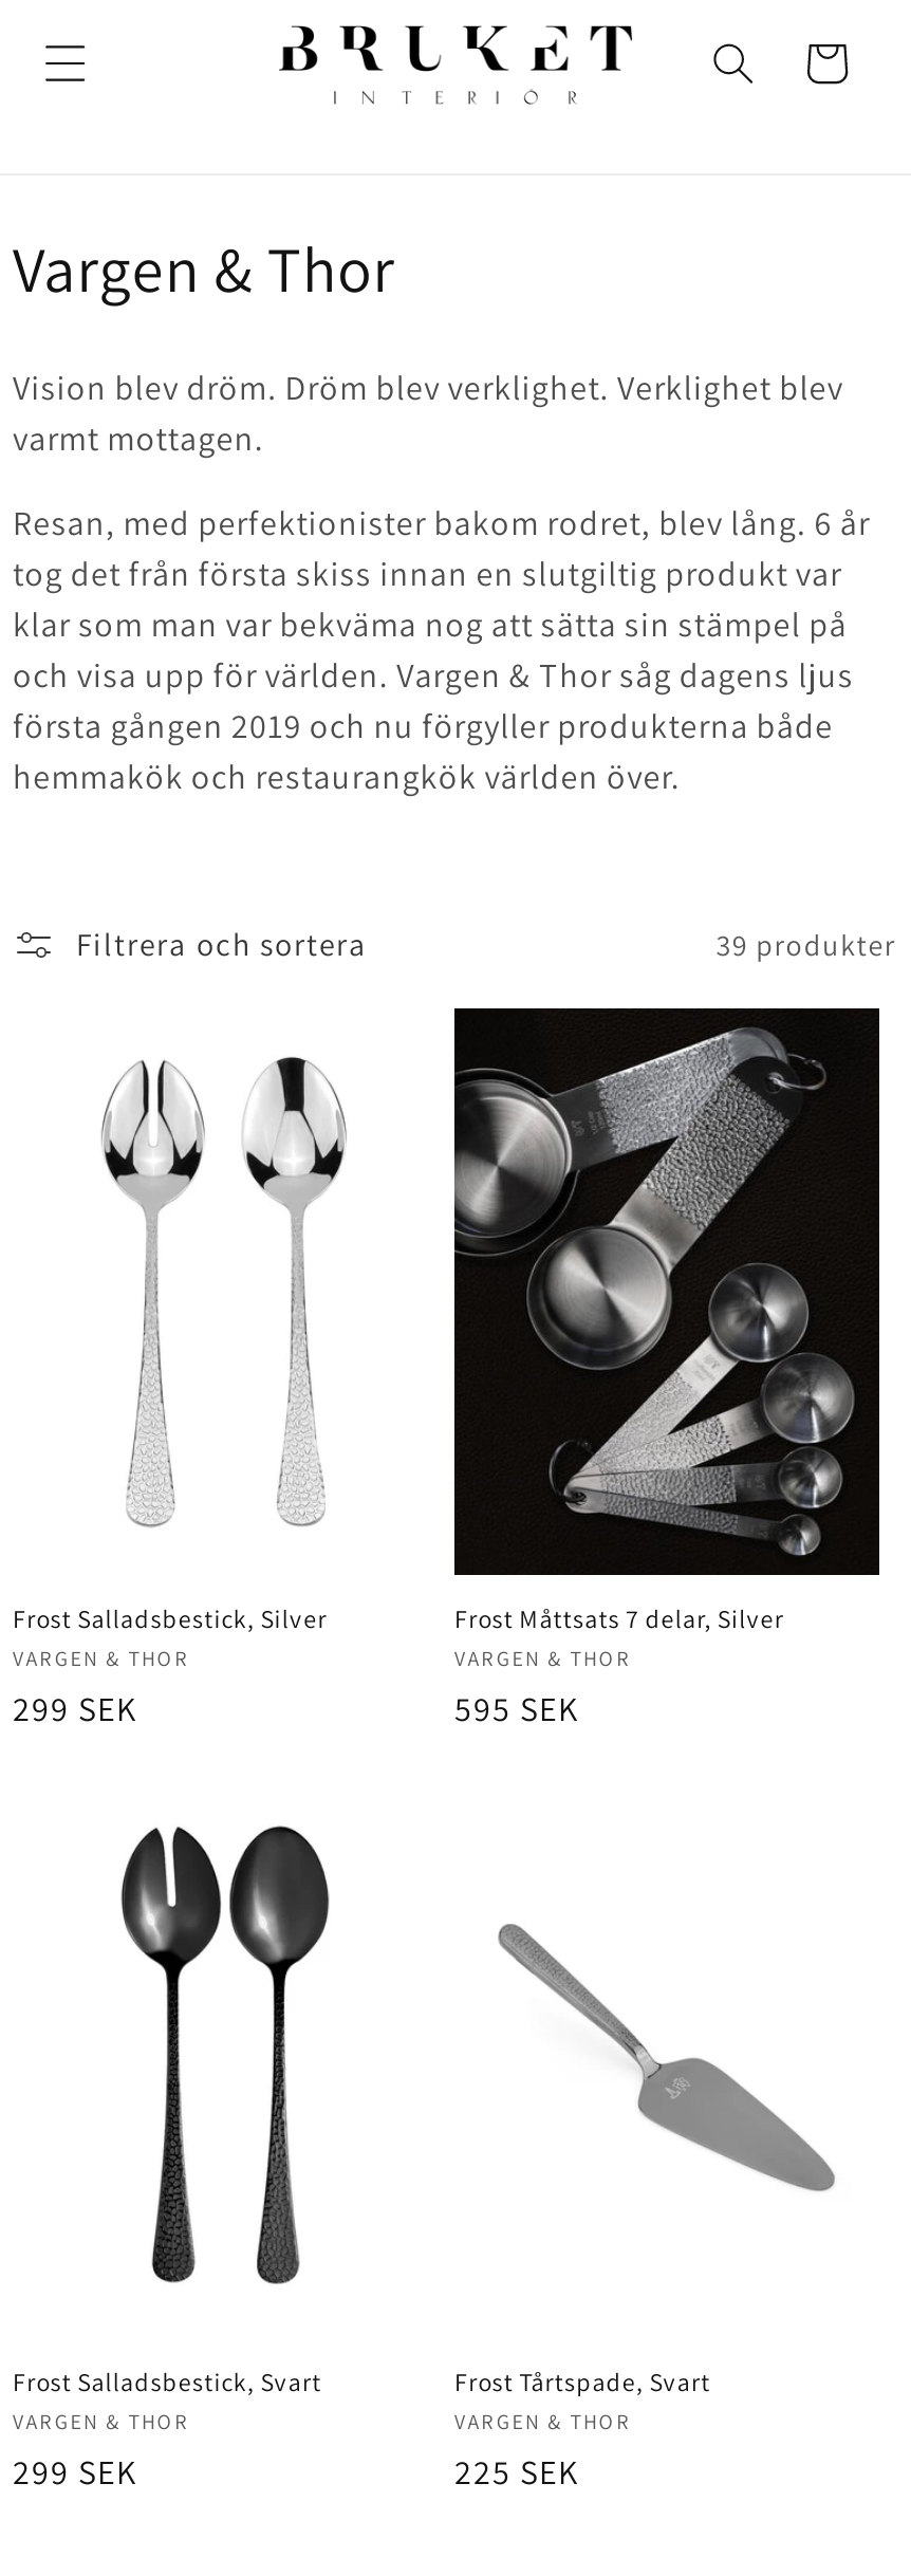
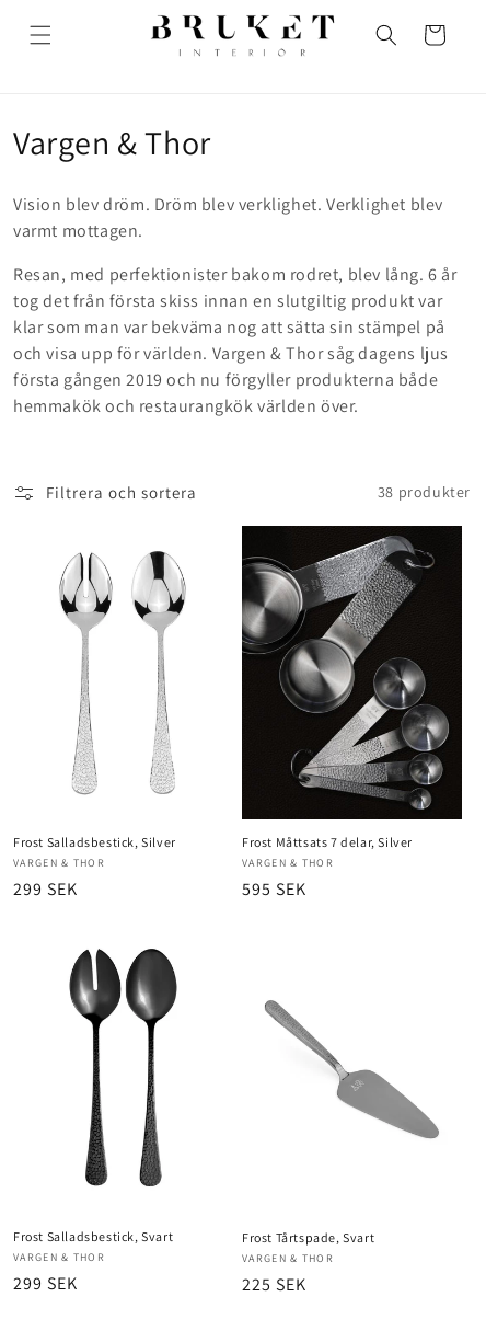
[716,926,896,964] 39 produkter -> [377,482,471,502] 38 produkter

